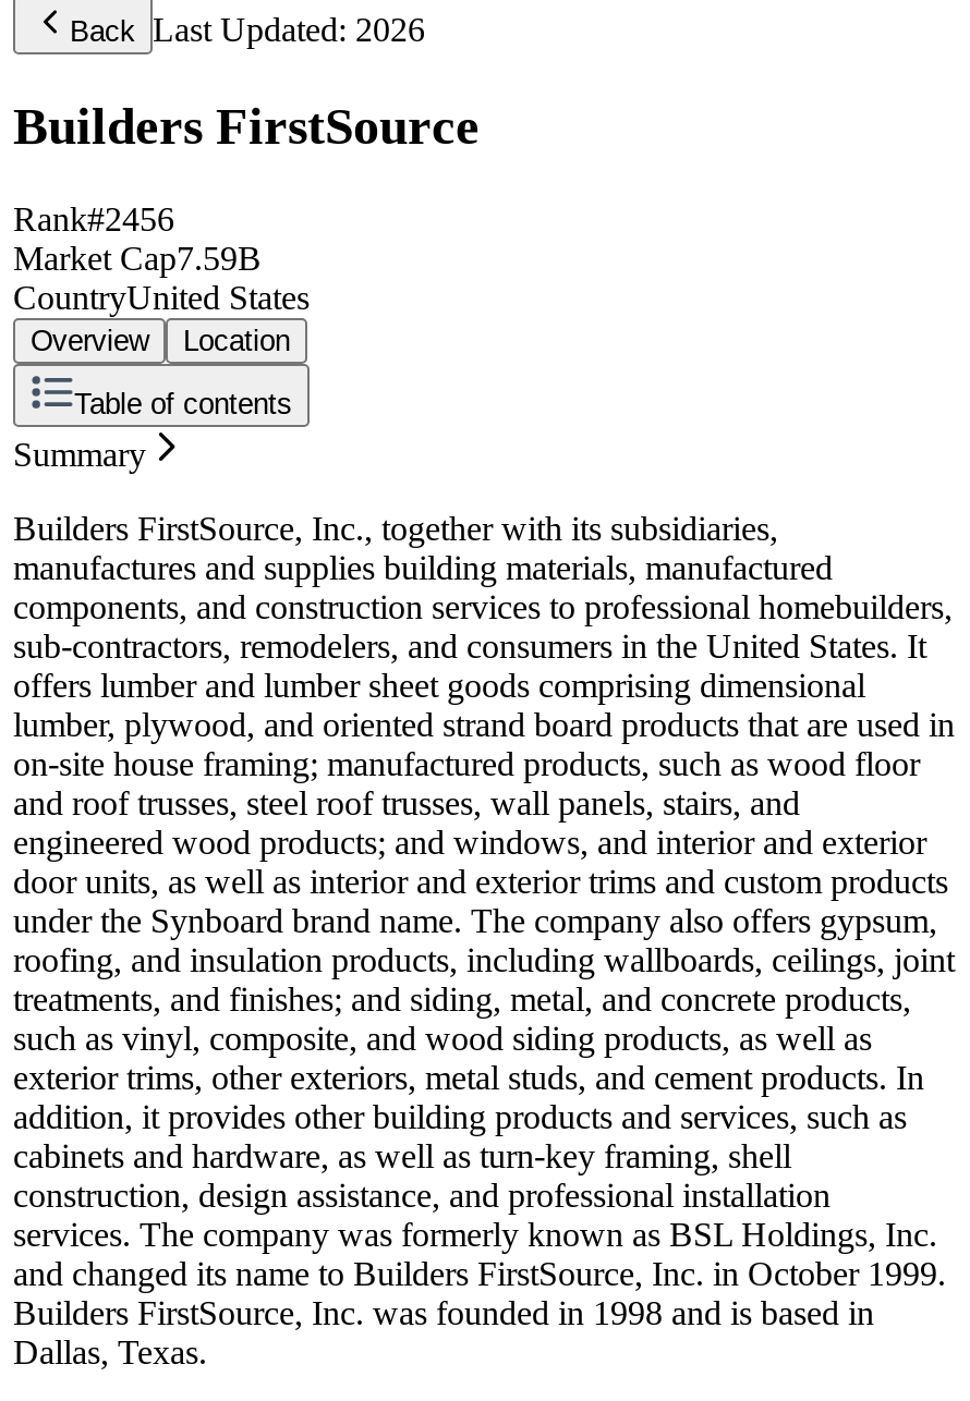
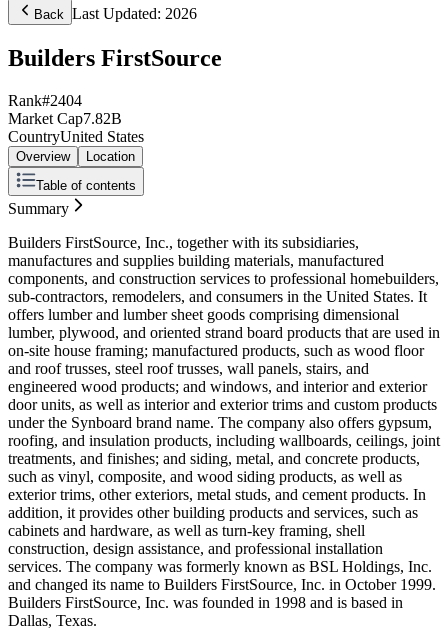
[13,200,174,237] Rank#2456 -> [8,92,82,109] Rank#2404
[13,239,262,276] Market Cap7.59B -> [8,110,122,127] Market Cap7.82B

